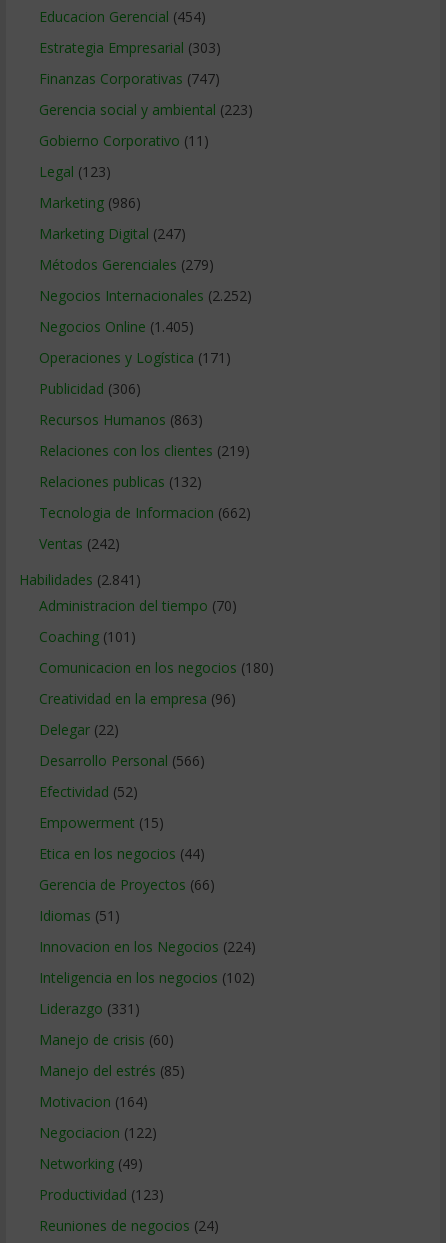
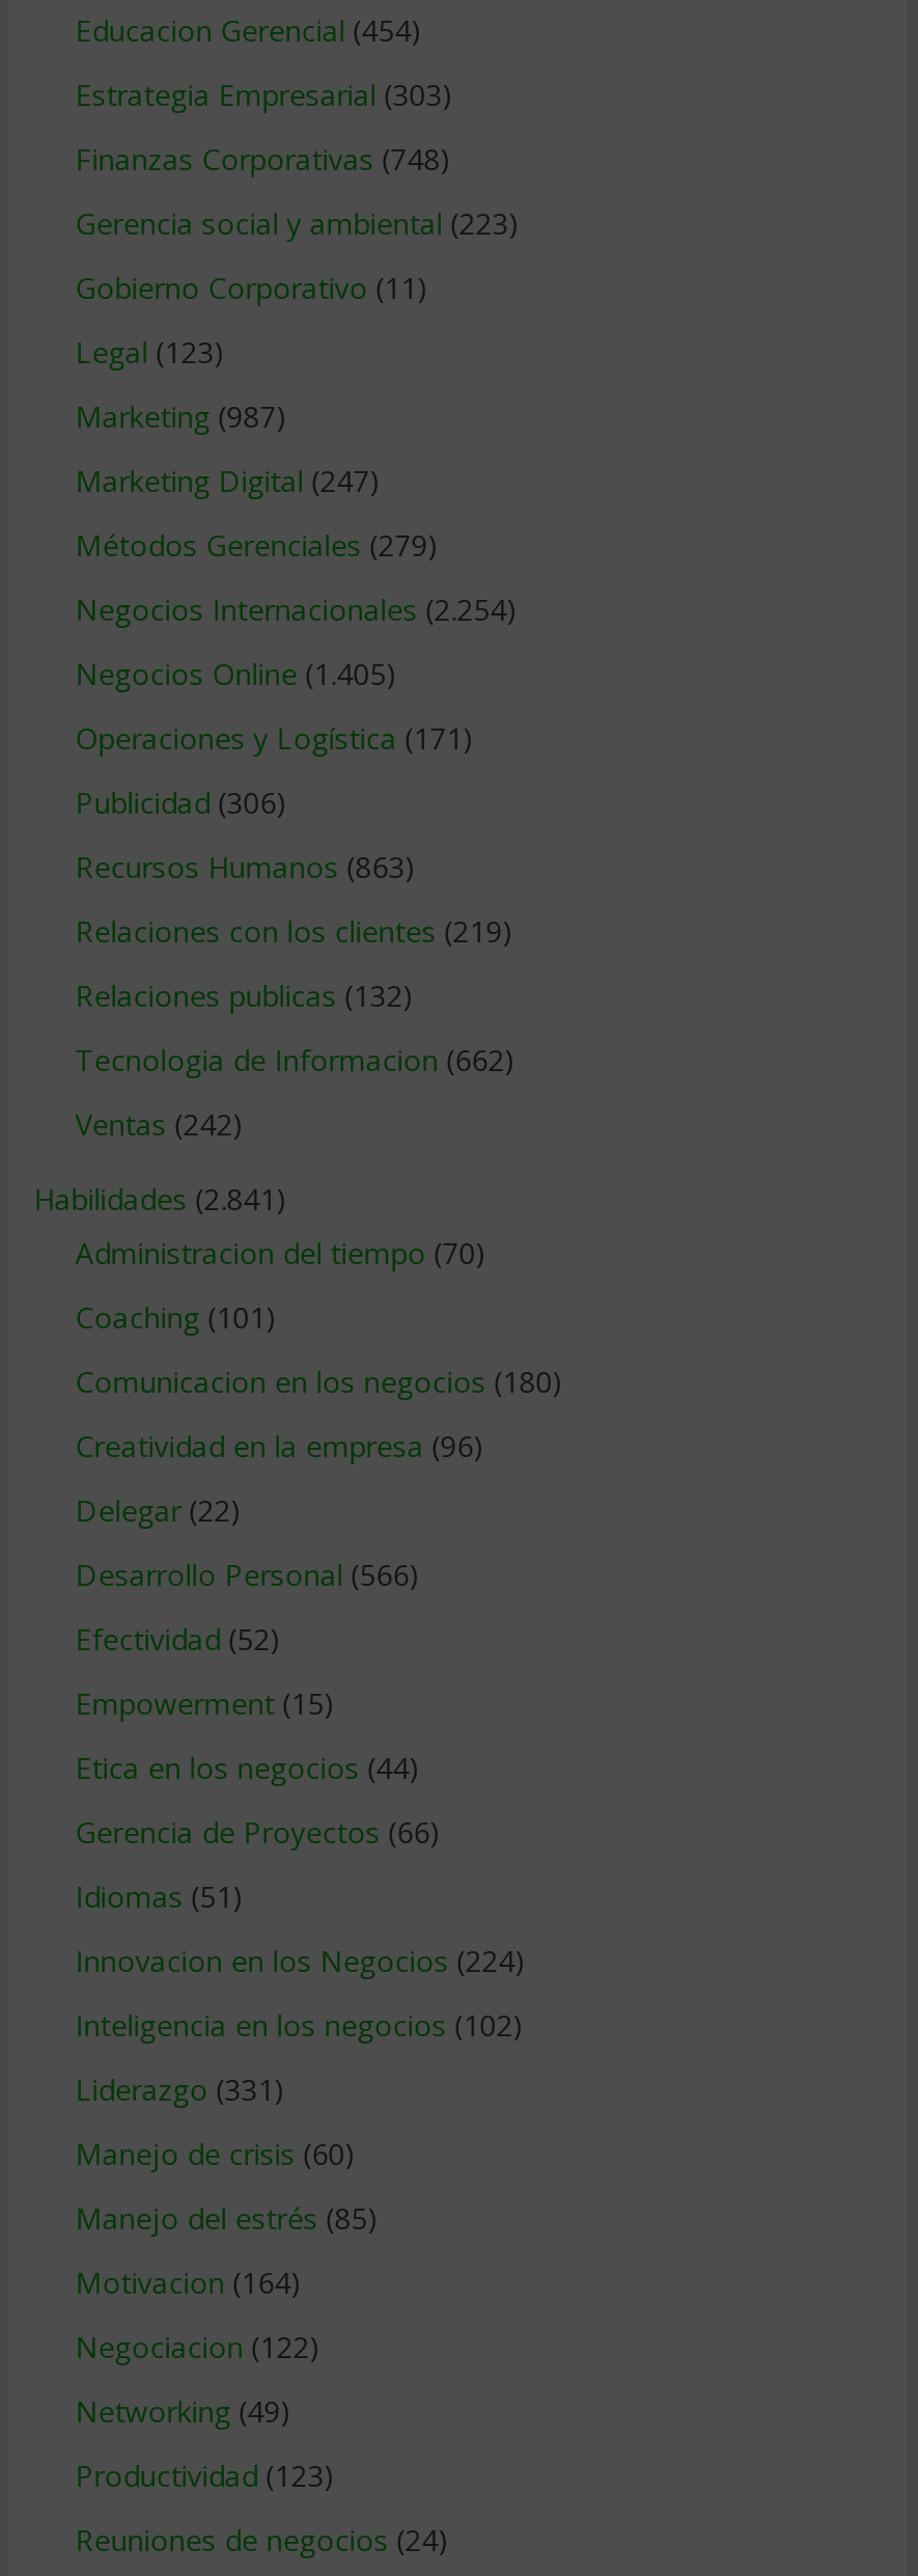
[39,69,220,88] Finanzas Corporativas (747) -> [75,139,451,179] Finanzas Corporativas (748)
[39,193,141,212] Marketing (986) -> [75,396,287,436] Marketing (987)
[39,286,252,305] Negocios Internacionales (2.252) -> [75,590,517,629] Negocios Internacionales (2.254)

